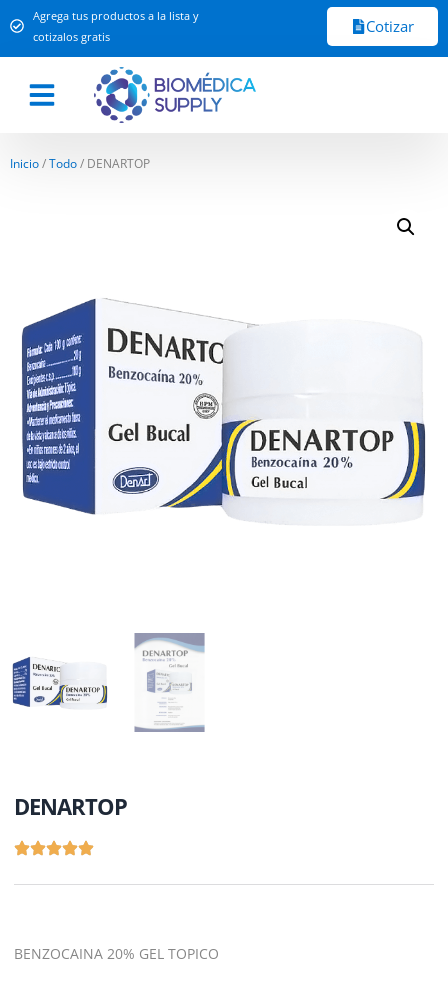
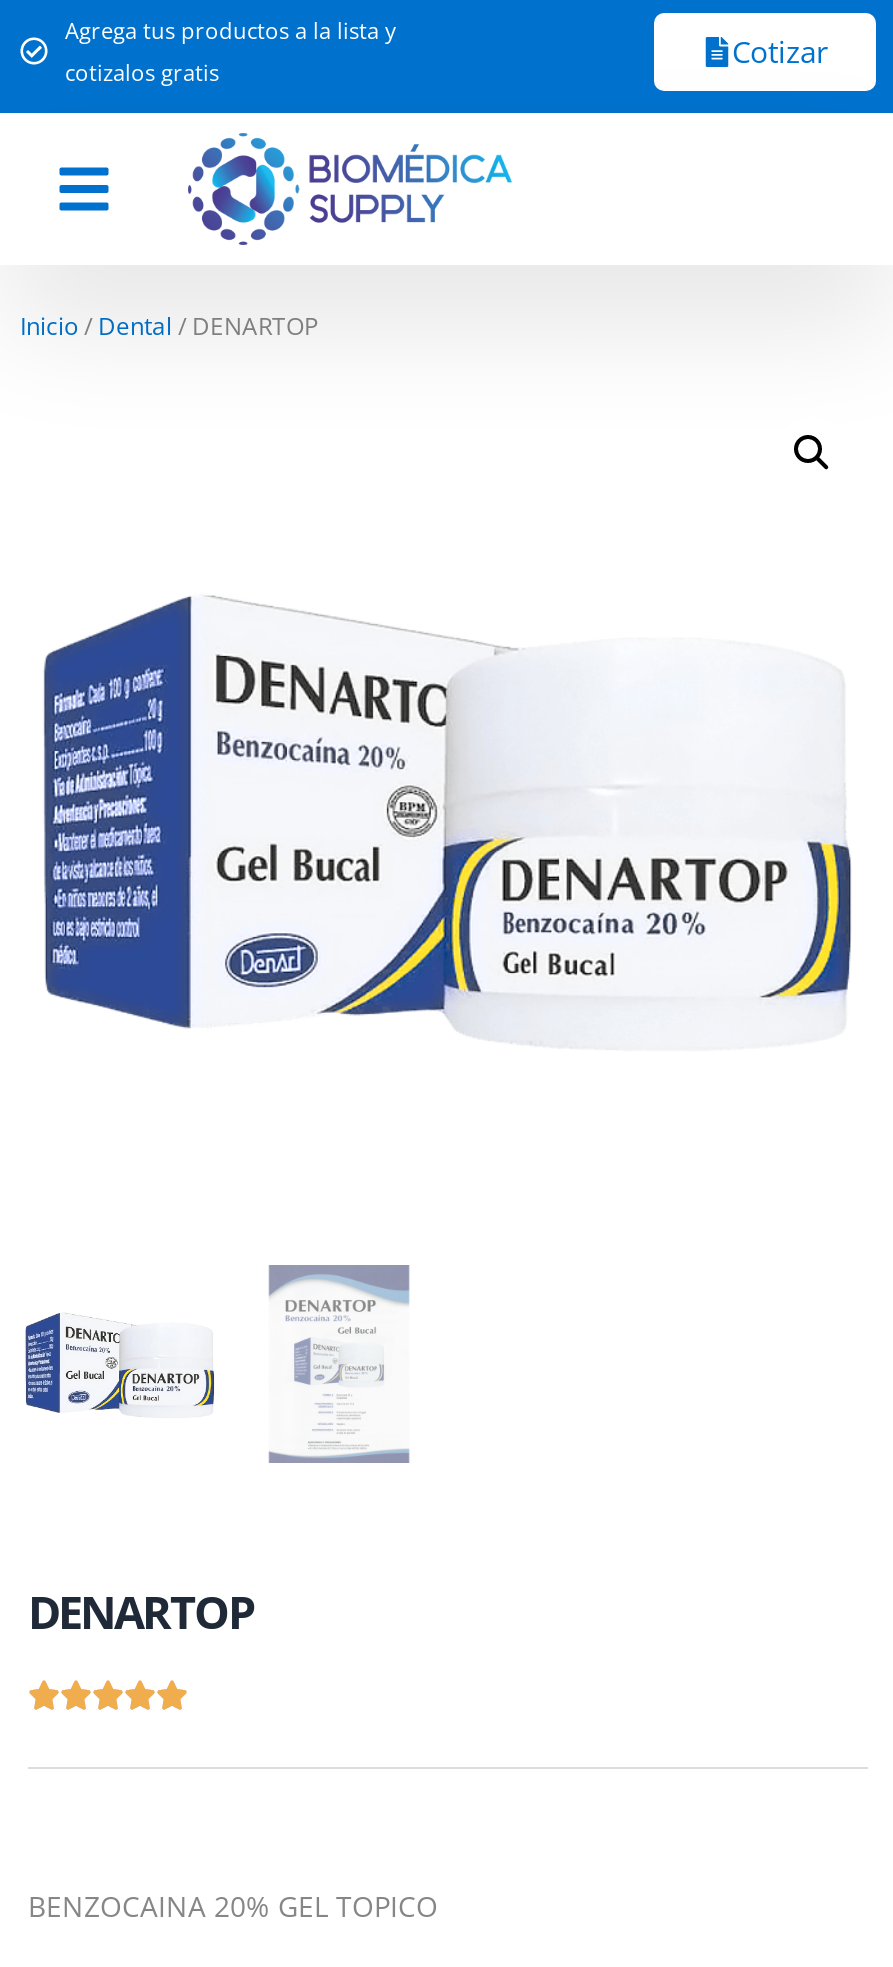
[10,155,150,172] Inicio / Todo / DENARTOP -> [20,308,318,342] Inicio / Dental / DENARTOP

